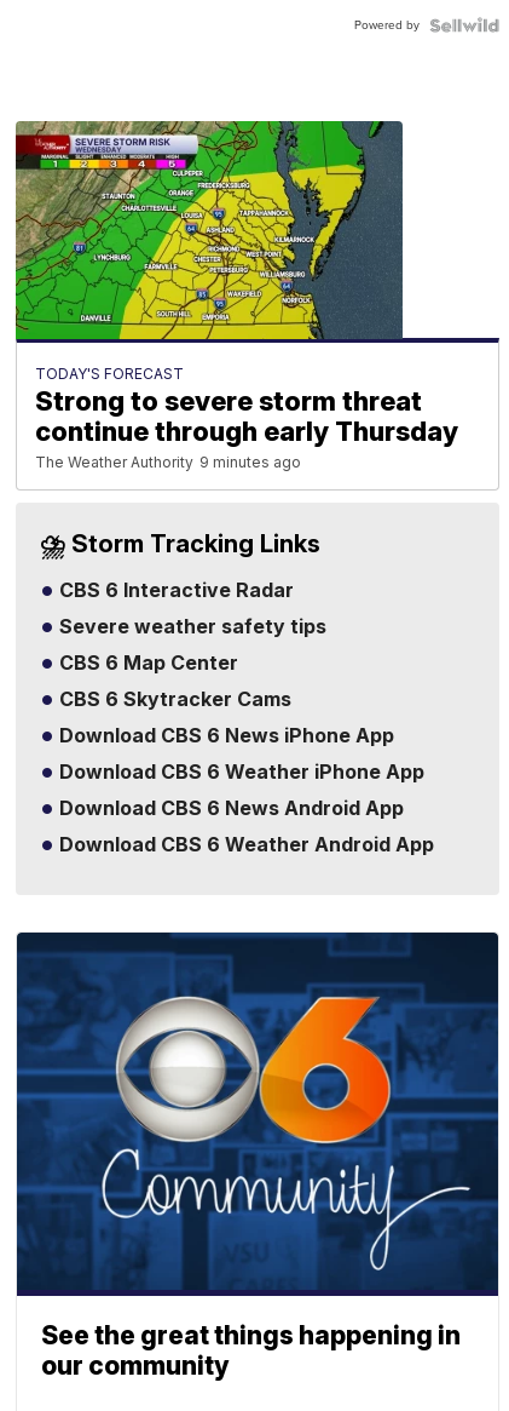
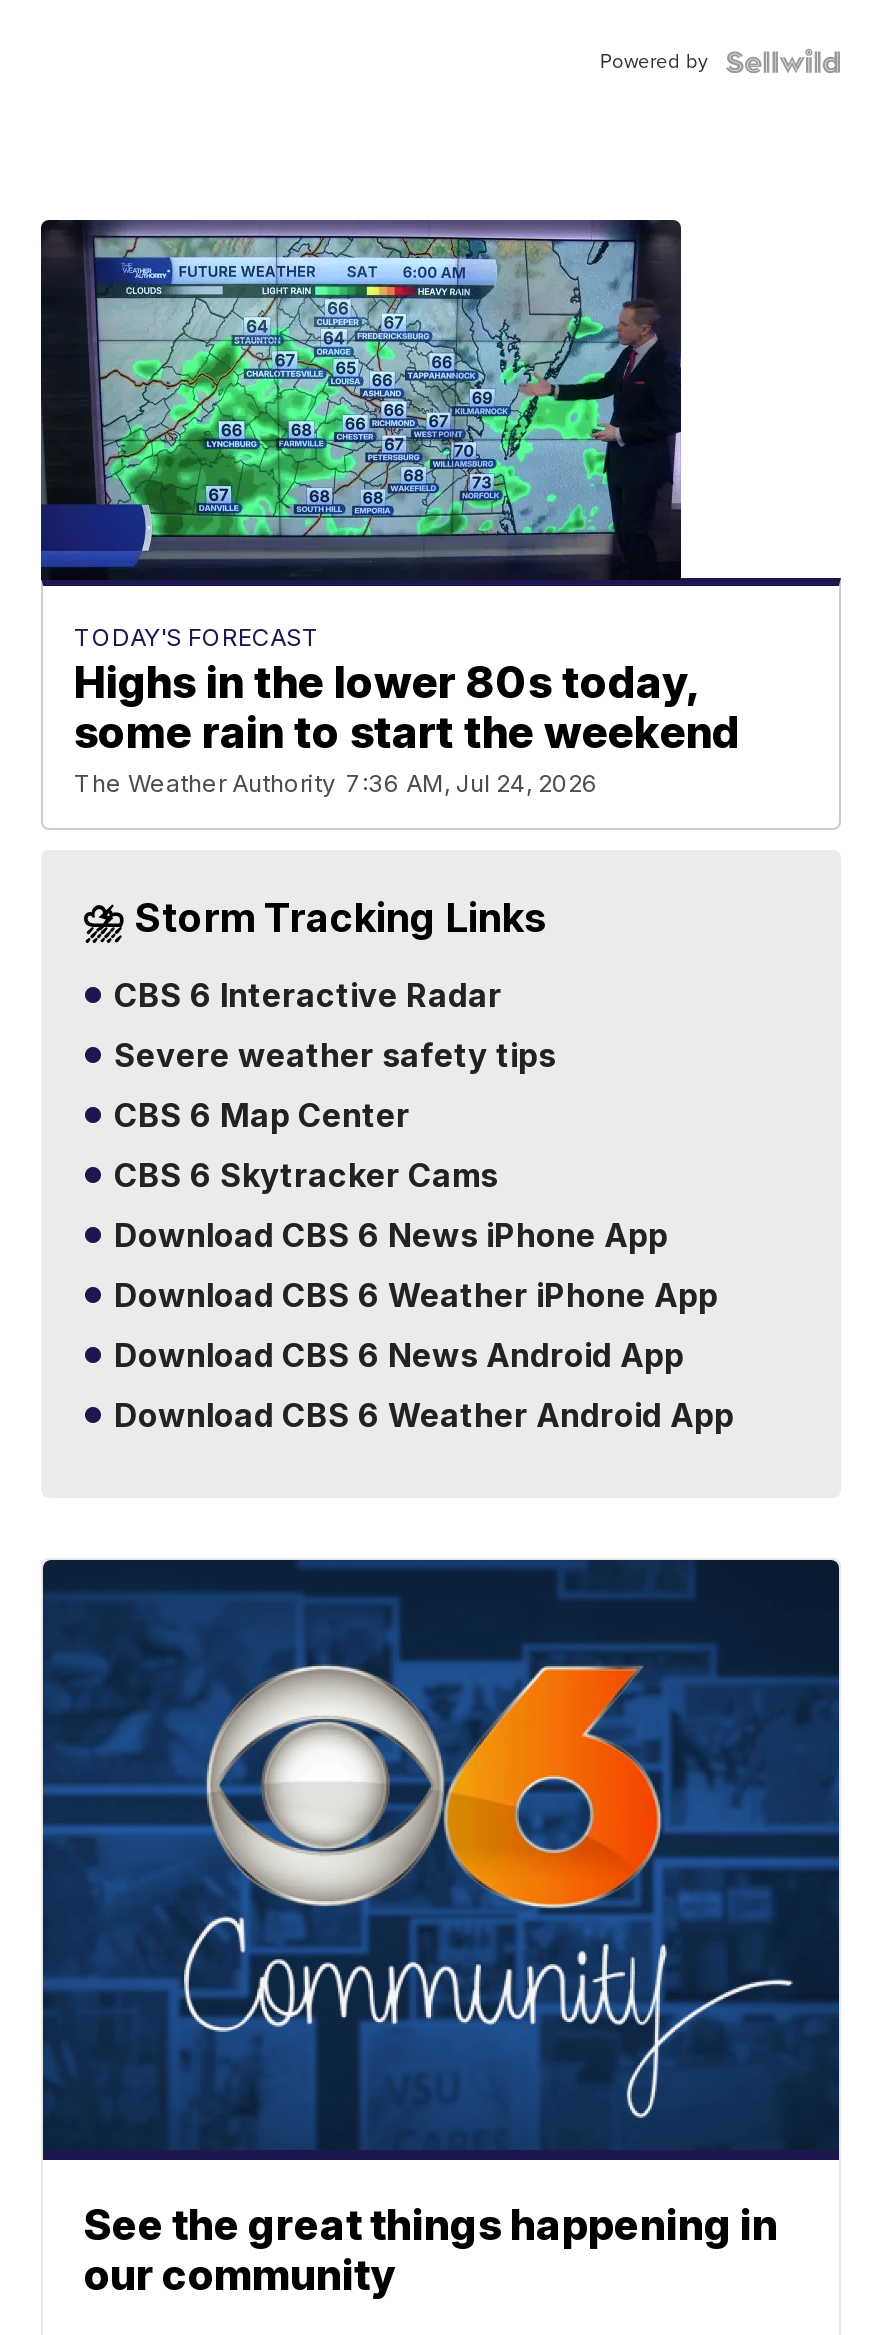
[15,120,459,472] [image] | Strong to severe storm threat | continue through early Thursday | The Weather Authority 9 minutes ago -> [39,218,740,799] [image] | Highs in the lower 80s today, | some rain to start the weekend | The Weather Authority 7:36 AM, Jul 24, 2026

